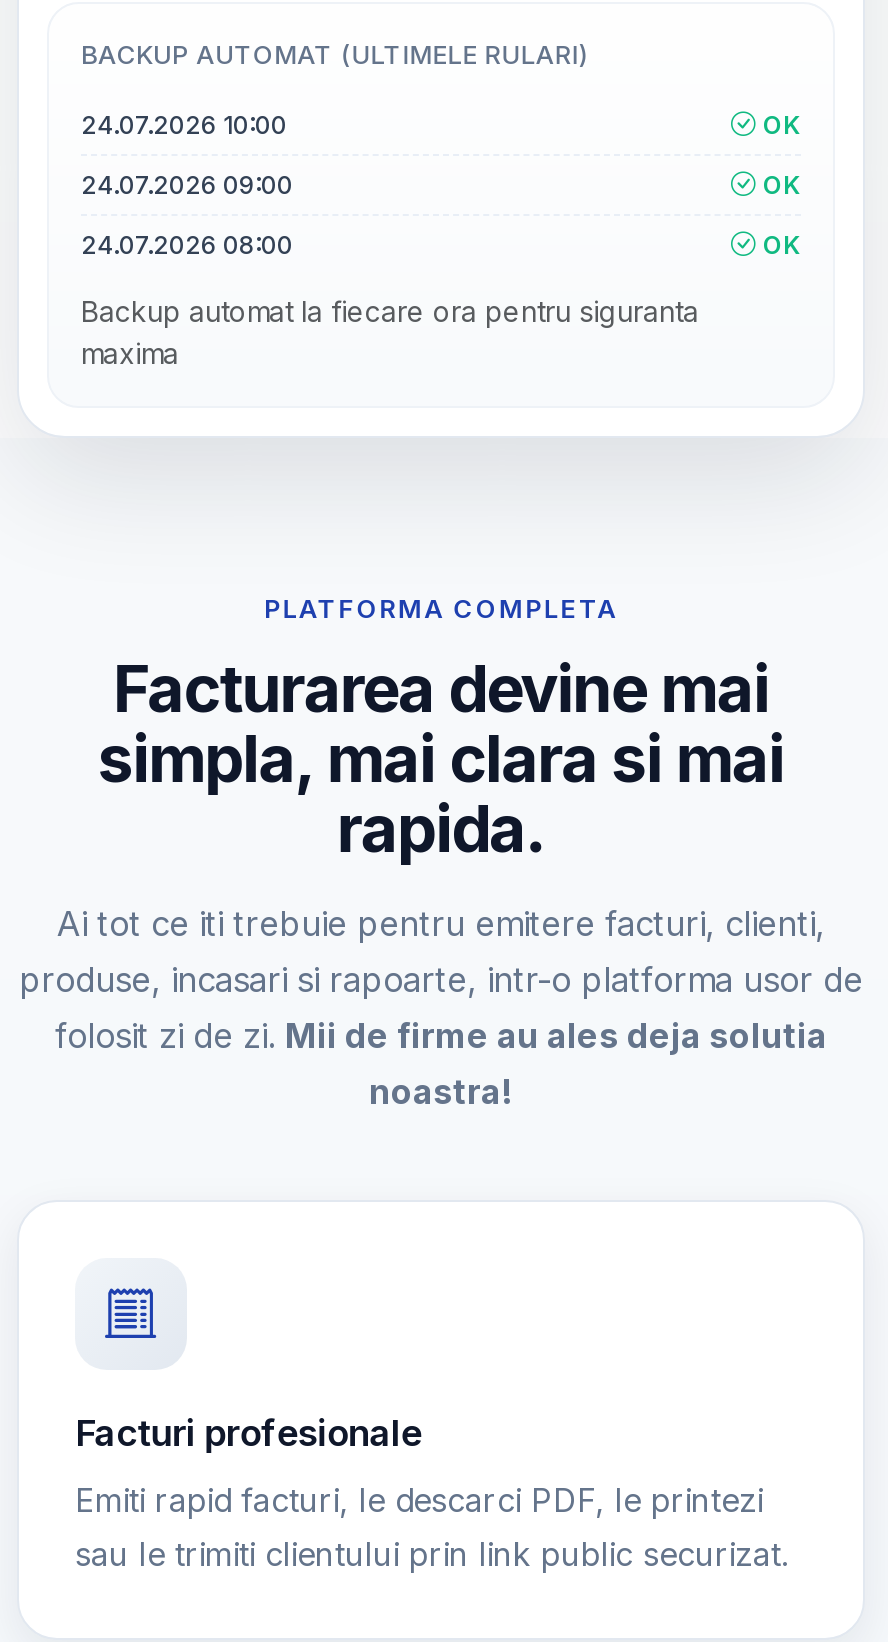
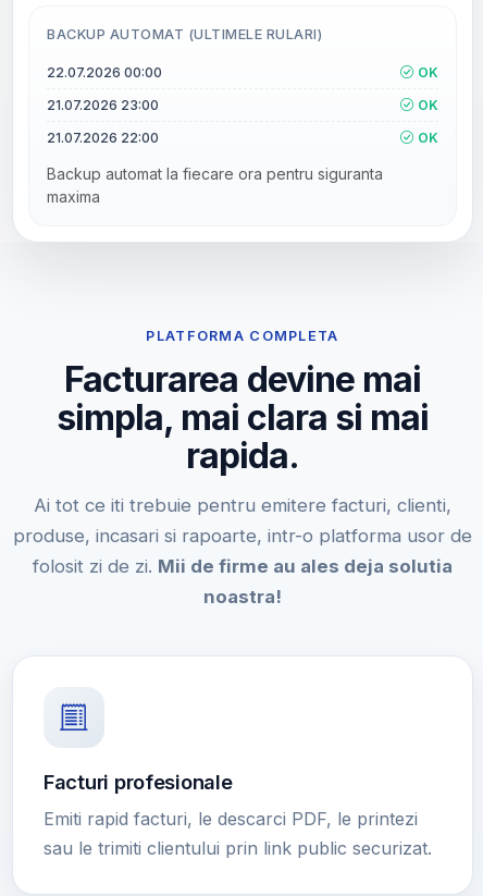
[81,110,287,140] 24.07.2026 10:00 -> [47,64,162,80] 22.07.2026 00:00
[81,170,293,200] 24.07.2026 09:00 -> [47,97,159,113] 21.07.2026 23:00
[81,230,293,260] 24.07.2026 08:00 -> [47,129,159,146] 21.07.2026 22:00

